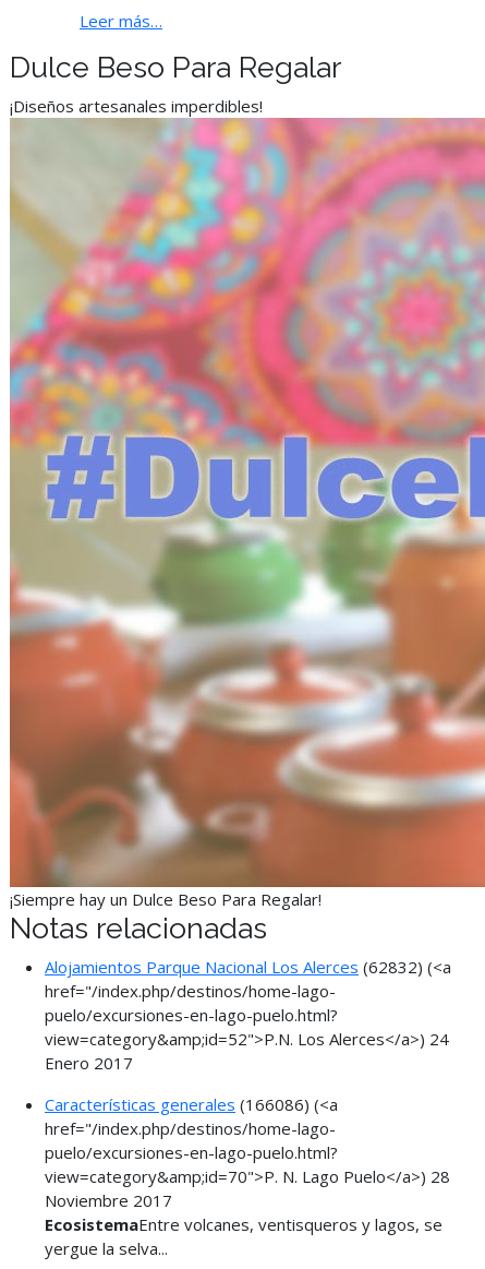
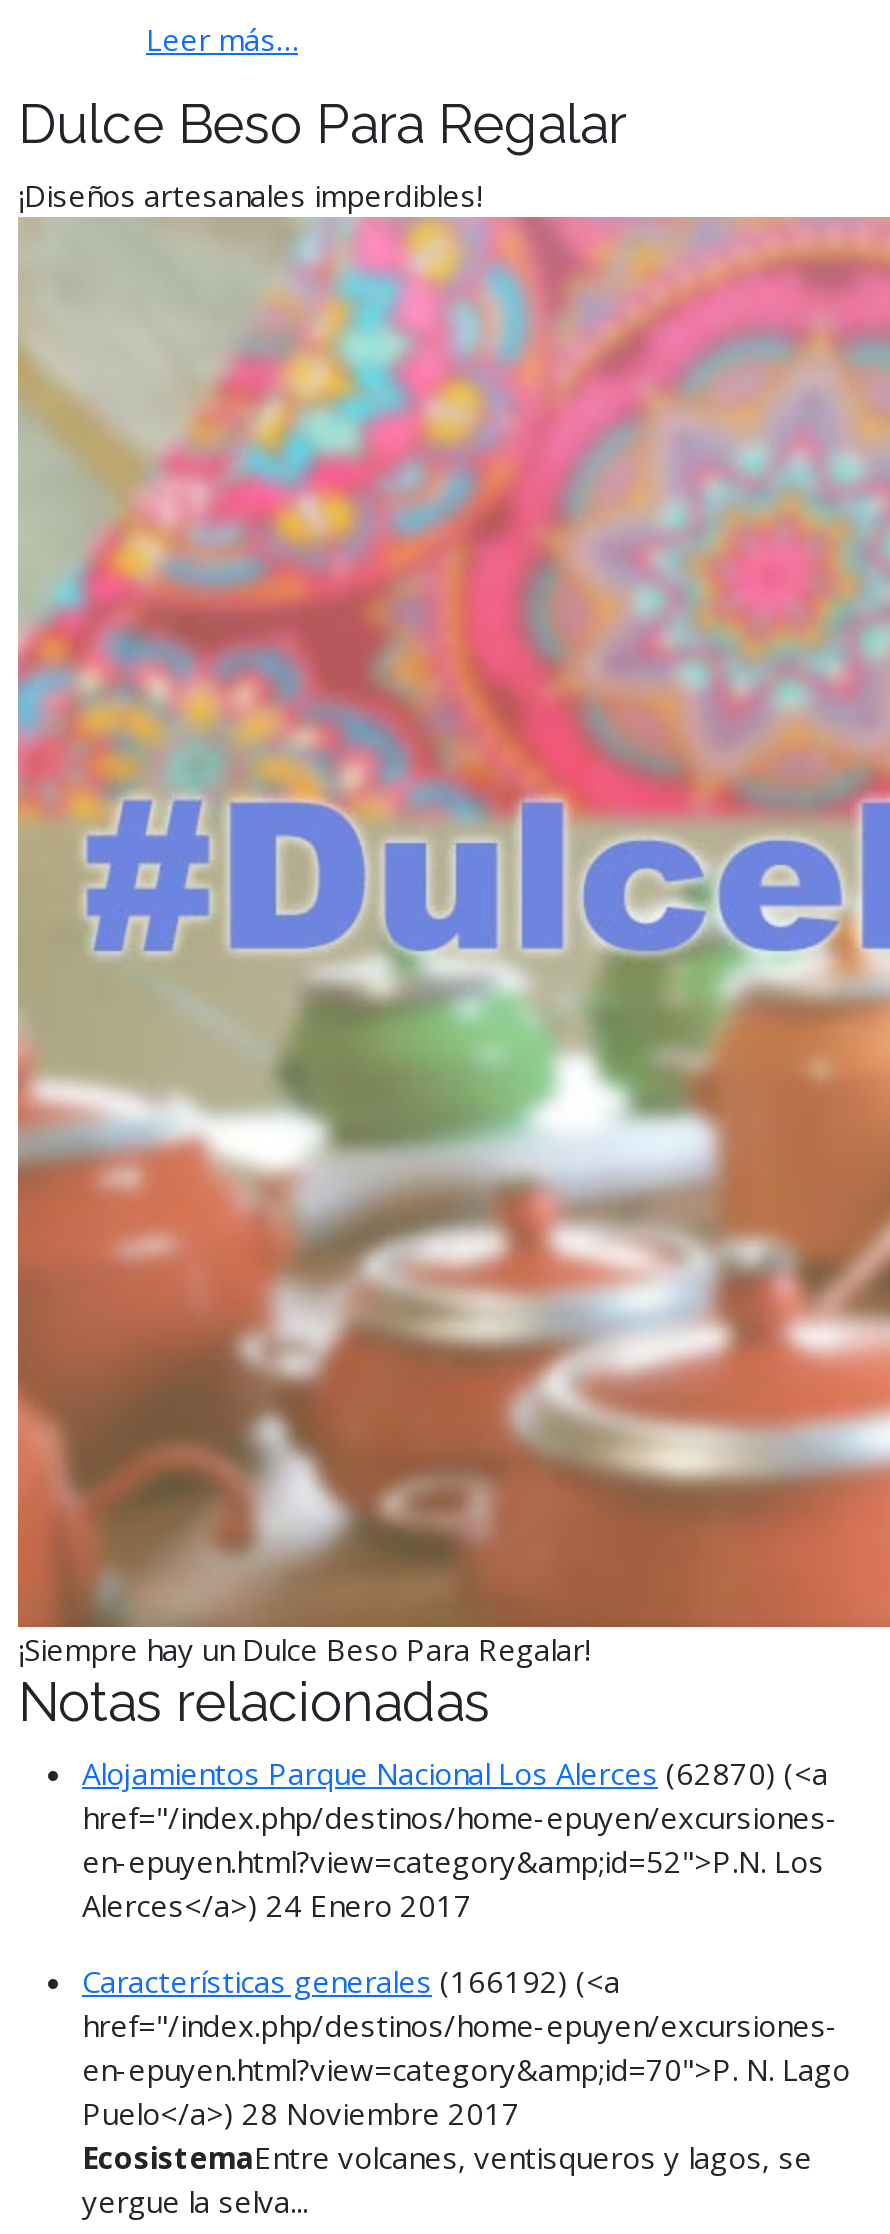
[45,956,451,1074] Alojamientos Parque Nacional Los Alerces (62832) (<a | href="/index.php/destinos/home-lago- | puelo/excursiones-en-lago-puelo.html? | view=category&amp;id=52">P.N. Los Alerces</a>) 24 | Enero 2017 -> [82,1753,838,1925] Alojamientos Parque Nacional Los Alerces (62870) (<a | href="/index.php/destinos/home-epuyen/excursiones- | en-epuyen.html?view=category&amp;id=52">P.N. Los | Alerces</a>) 24 Enero 2017
[45,1093,450,1211] Características generales (166086) (<a | href="/index.php/destinos/home-lago- | puelo/excursiones-en-lago-puelo.html? | view=category&amp;id=70">P. N. Lago Puelo</a>) 28 | Noviembre 2017 -> [82,1961,850,2133] Características generales (166192) (<a | href="/index.php/destinos/home-epuyen/excursiones- | en-epuyen.html?view=category&amp;id=70">P. N. Lago | Puelo</a>) 28 Noviembre 2017

